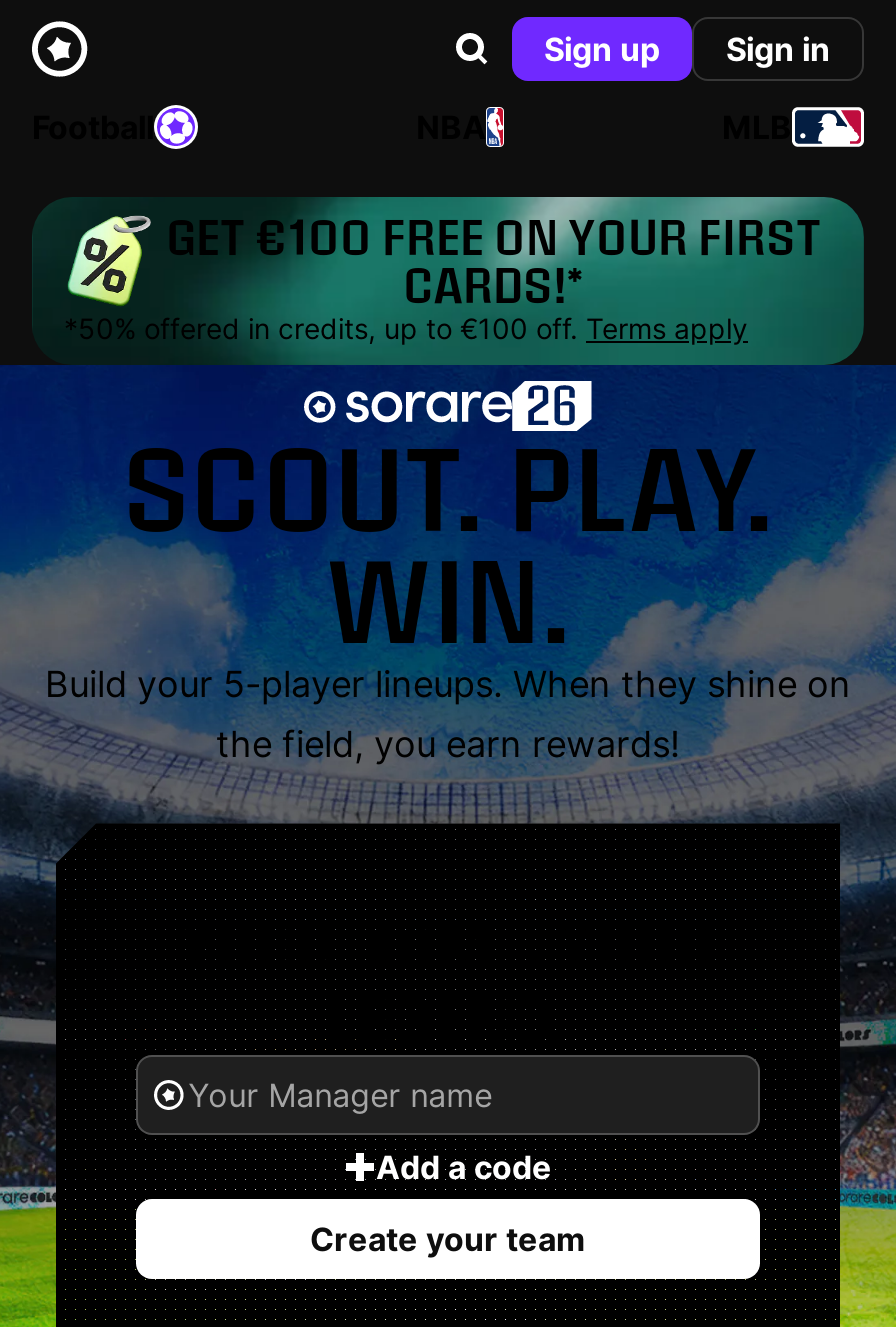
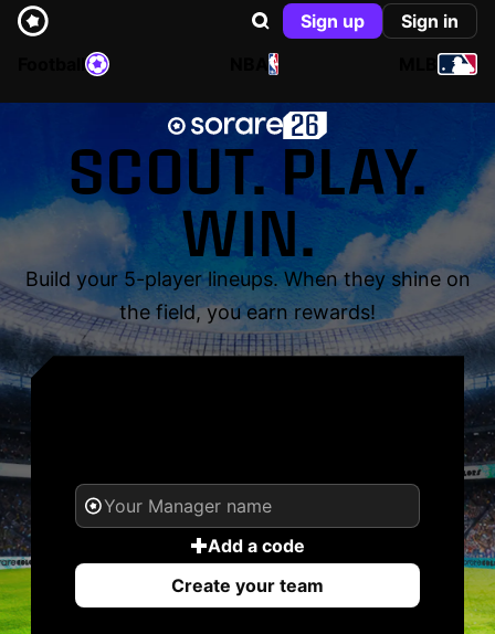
[32,199,820,345] [image] | GET €100 FREE ON YOUR FIRST | CARDS!* | *50% offered in credits, up to €100 off. Terms apply -> none

